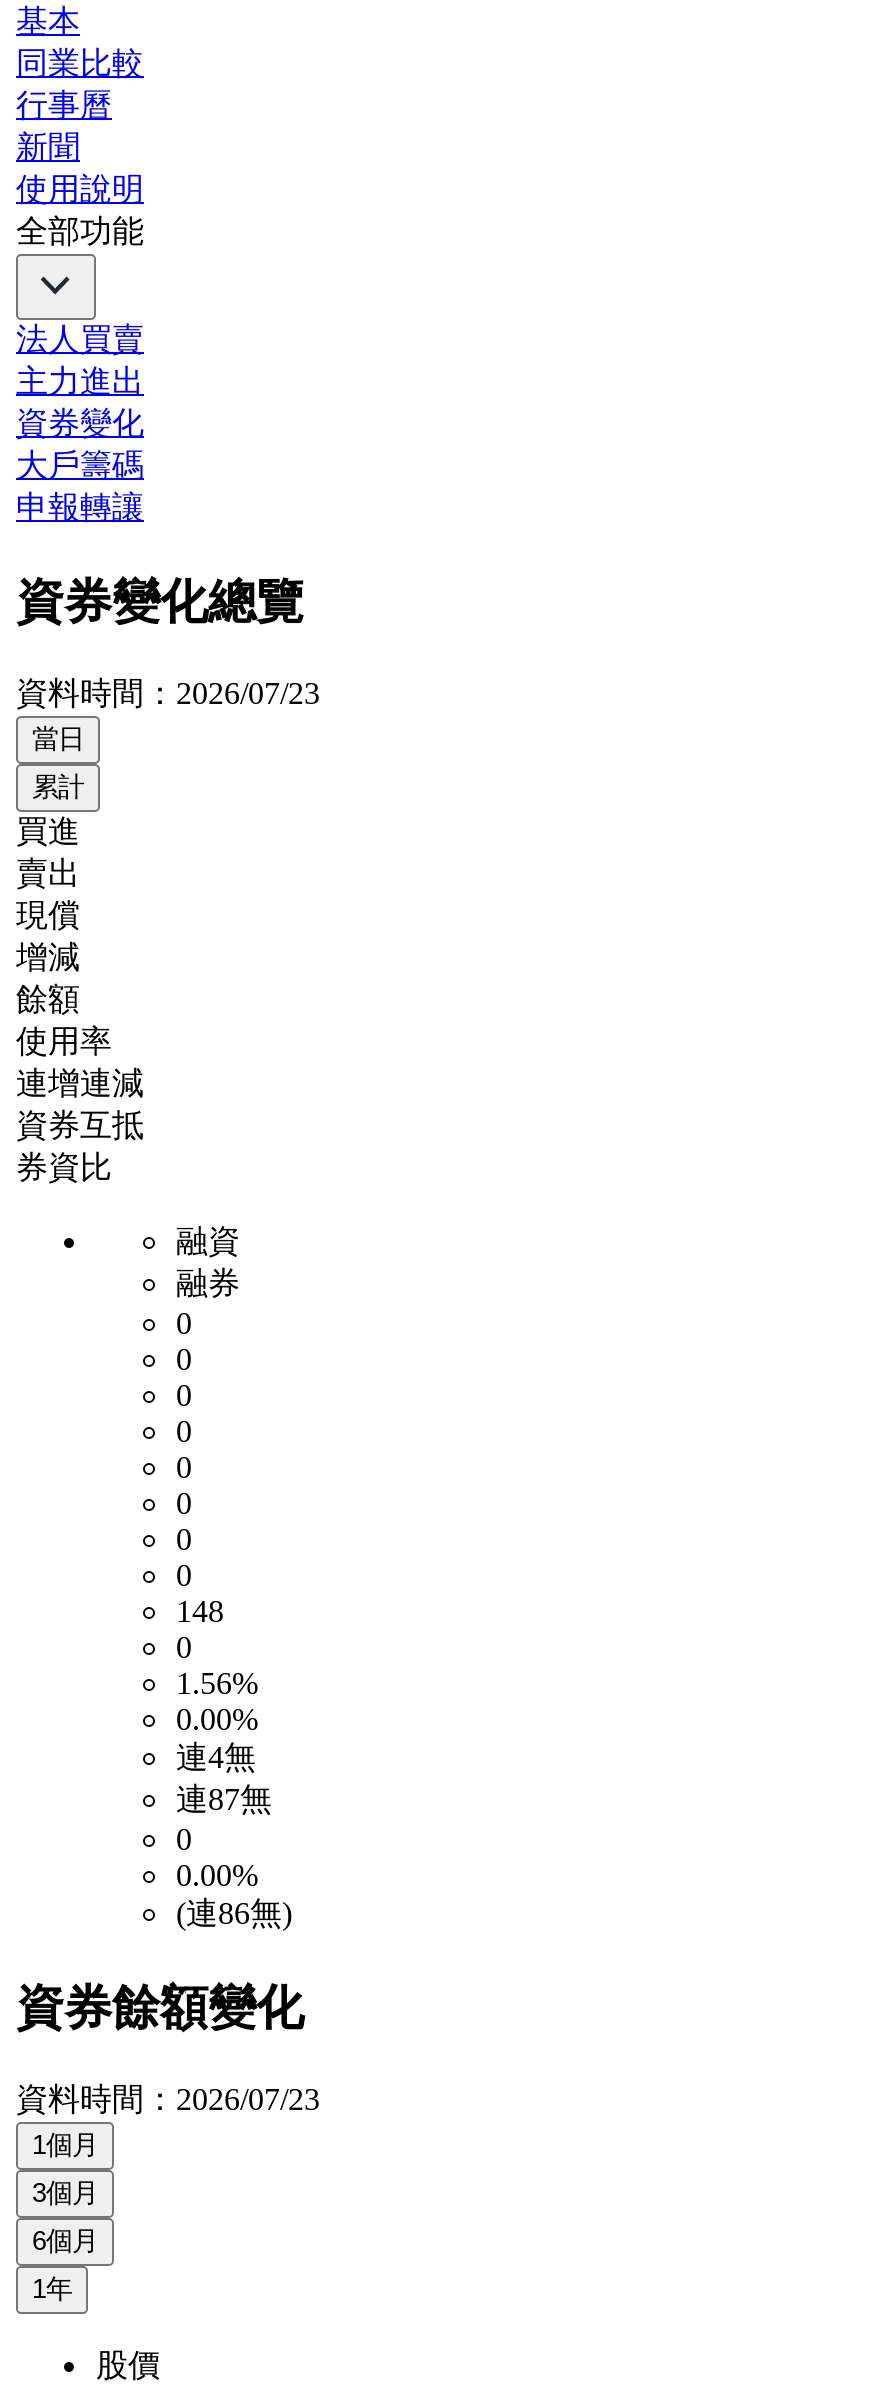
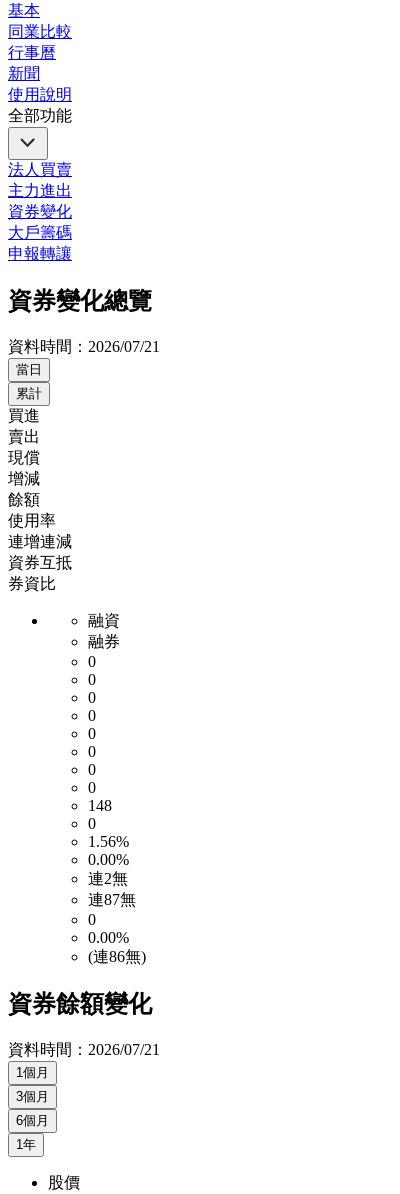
[16,676,320,710] 資料時間：2026/07/23 -> [8,338,160,355] 資料時間：2026/07/21
[176,1740,256,1774] 連4無 -> [88,870,128,887] 連2無
[16,2082,320,2116] 資料時間：2026/07/23 -> [8,1041,160,1058] 資料時間：2026/07/21

